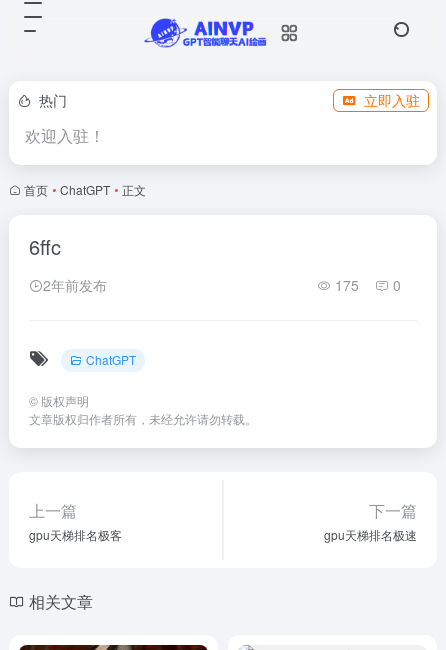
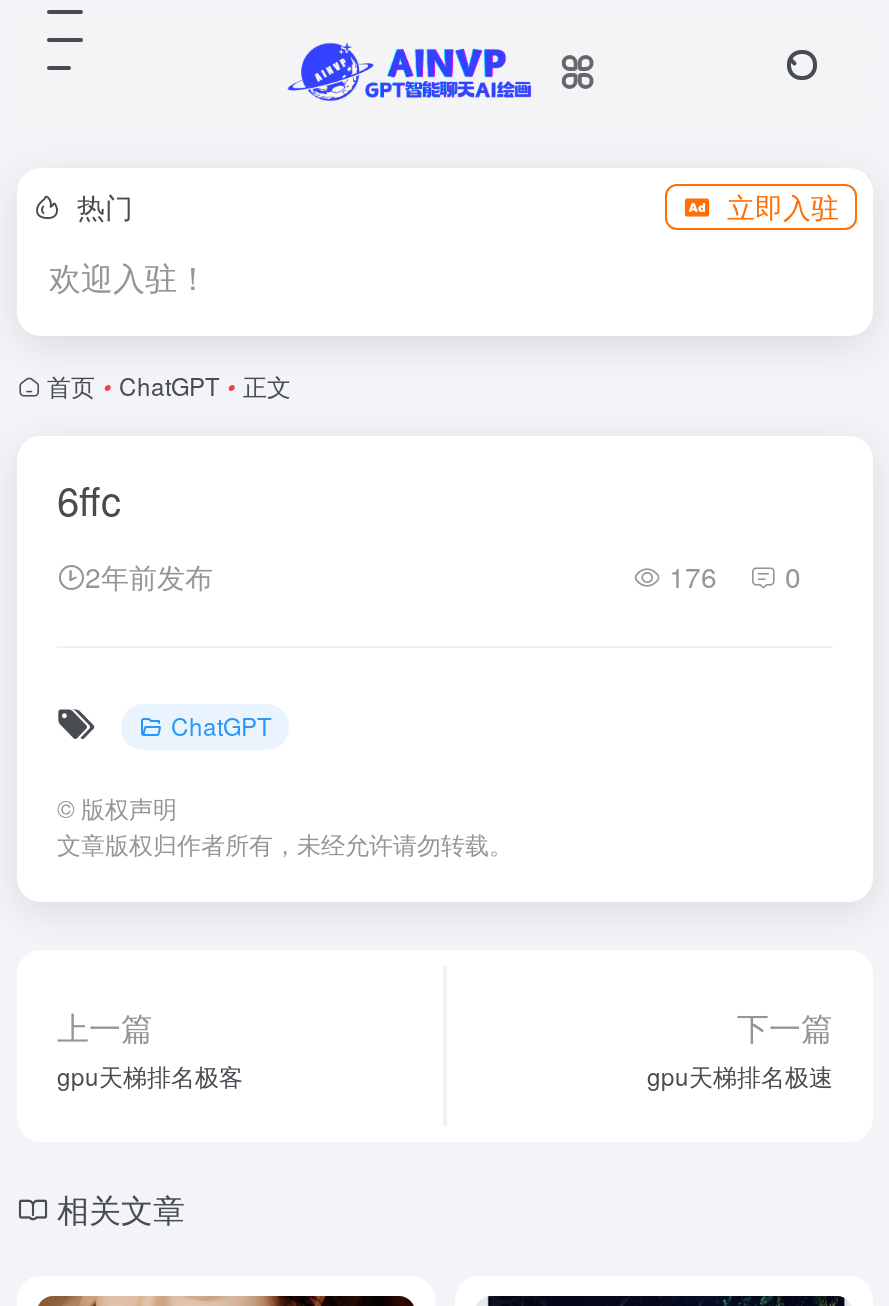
[331,275,401,295] 175 0 -> [661,556,801,596] 176 0

